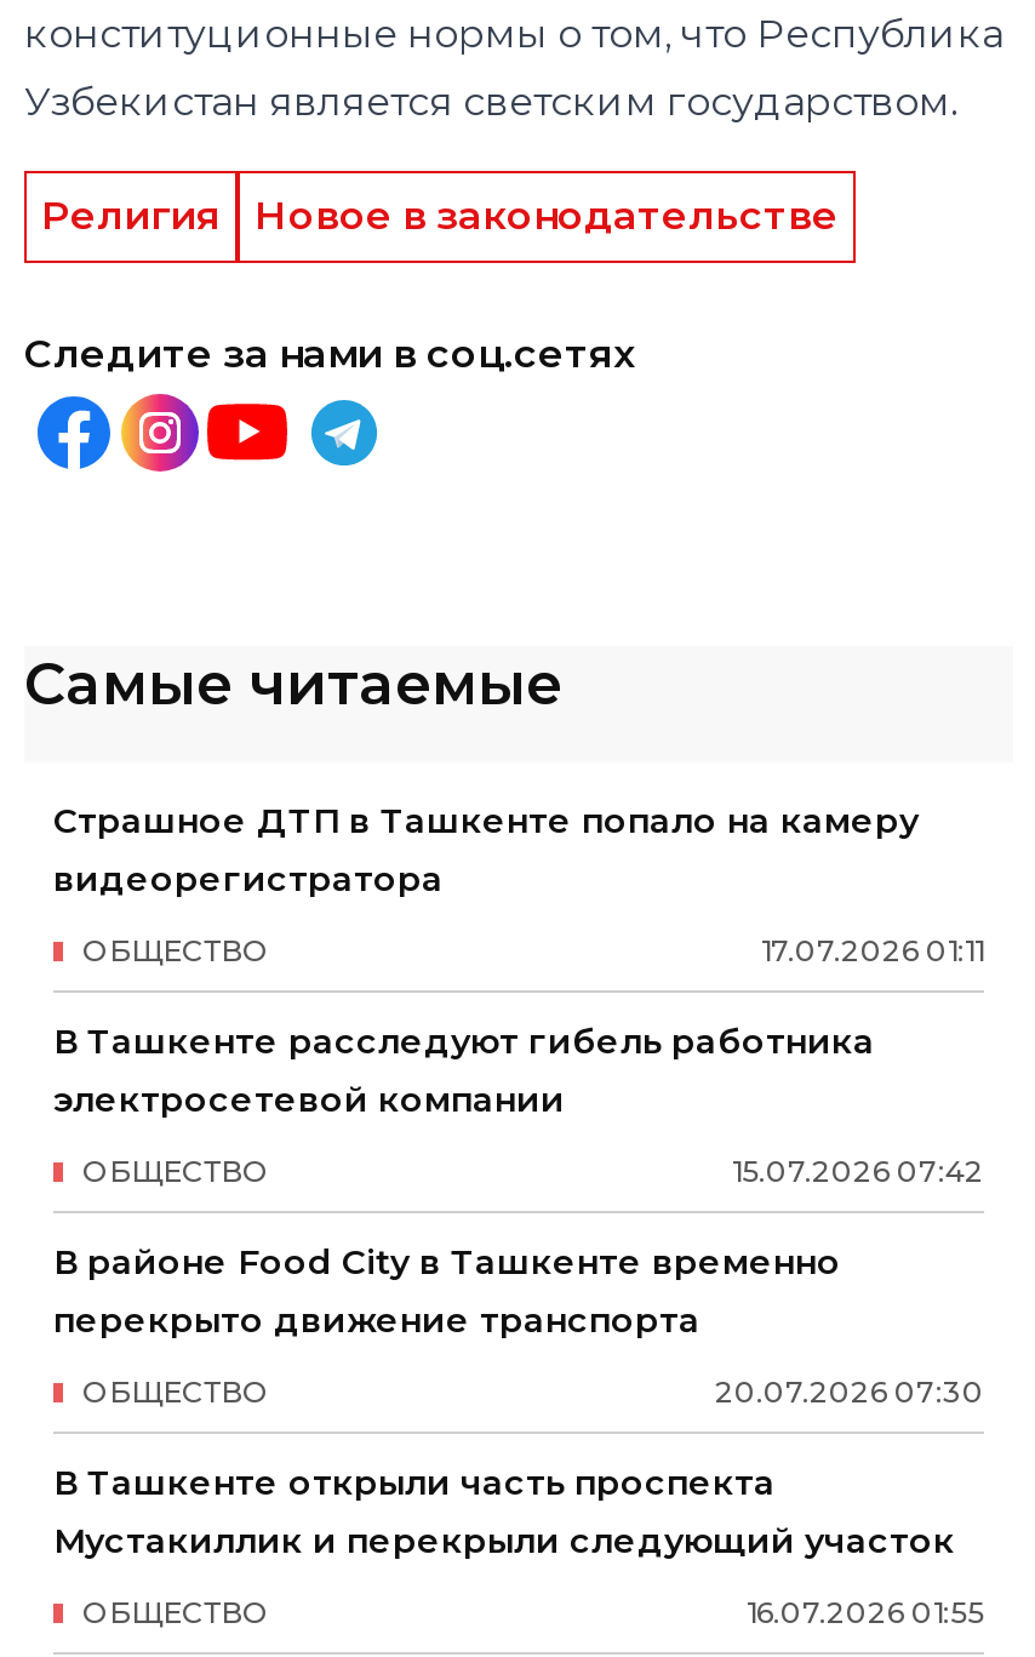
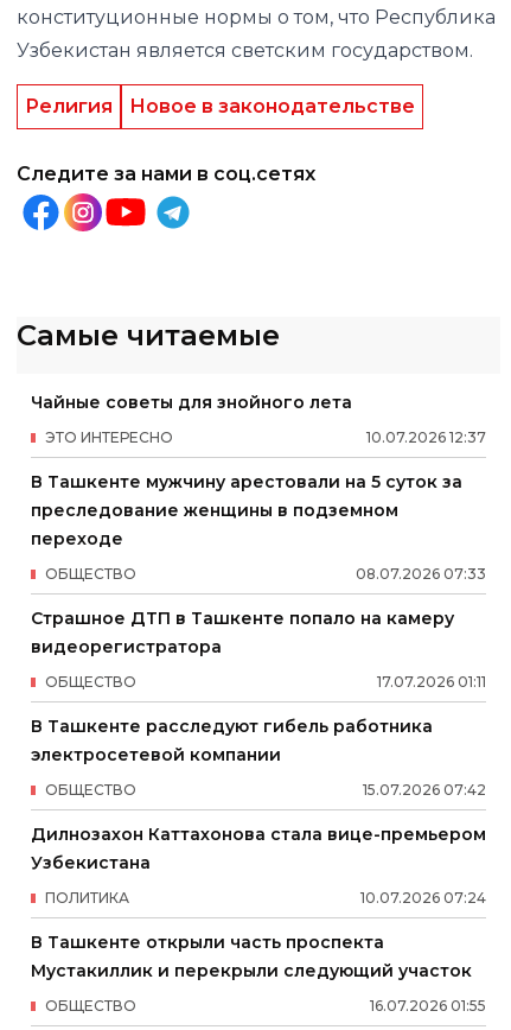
none -> [31,392,486,583] Чайные советы для знойного лета | 10.07.2026 12:37 | ЭТО ИНТЕРЕСНО | В Ташкенте мужчину арестовали на 5 суток за | преследование женщины в подземном | переходе | 08.07.2026 07:33 | ОБЩЕСТВО
[53,1240,841,1342] В районе Food City в Ташкенте временно | перекрыто движение транспорта -> [31,824,486,873] Дилнозахон Каттахонова стала вице-премьером | Узбекистана
[82,1373,984,1410] 20.07.2026 07:30 | ОБЩЕСТВО -> [45,889,486,907] 10.07.2026 07:24 | ПОЛИТИКА

